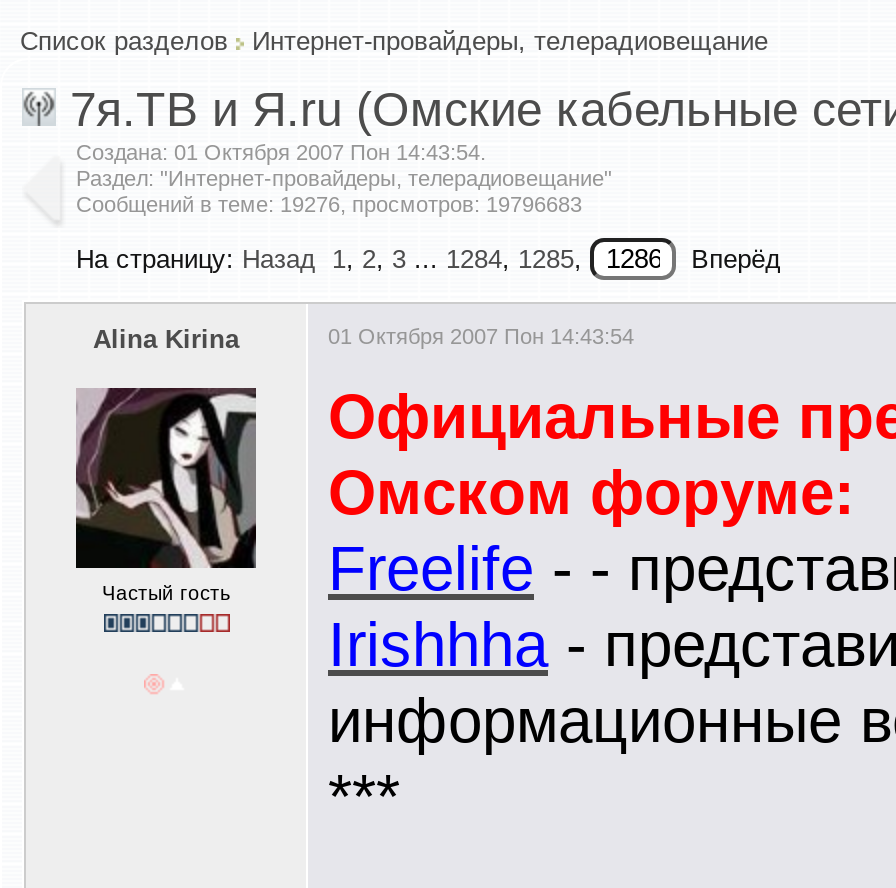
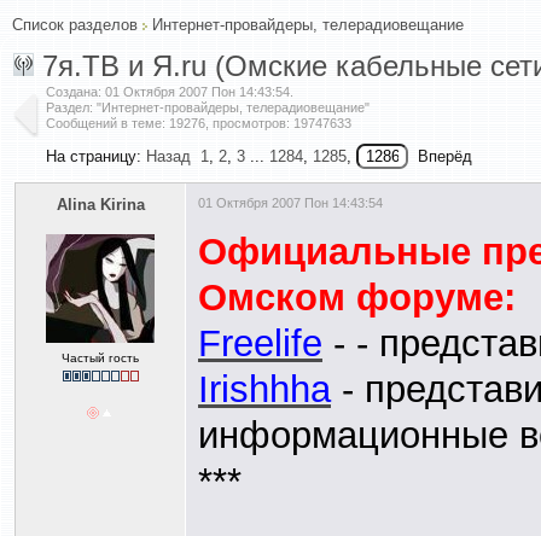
[76,192,582,216] Сообщений в теме: 19276, просмотров: 19796683 -> [46,116,351,130] Сообщений в теме: 19276, просмотров: 19747633

